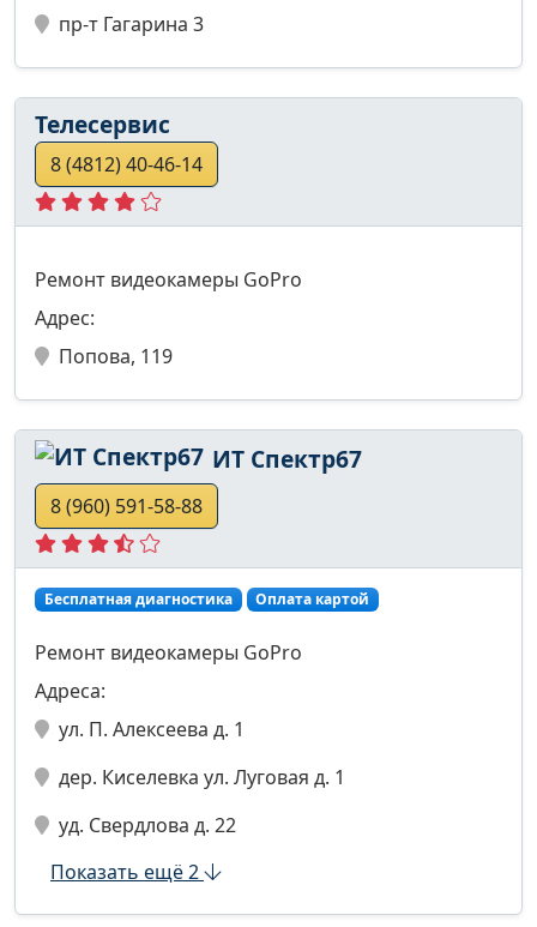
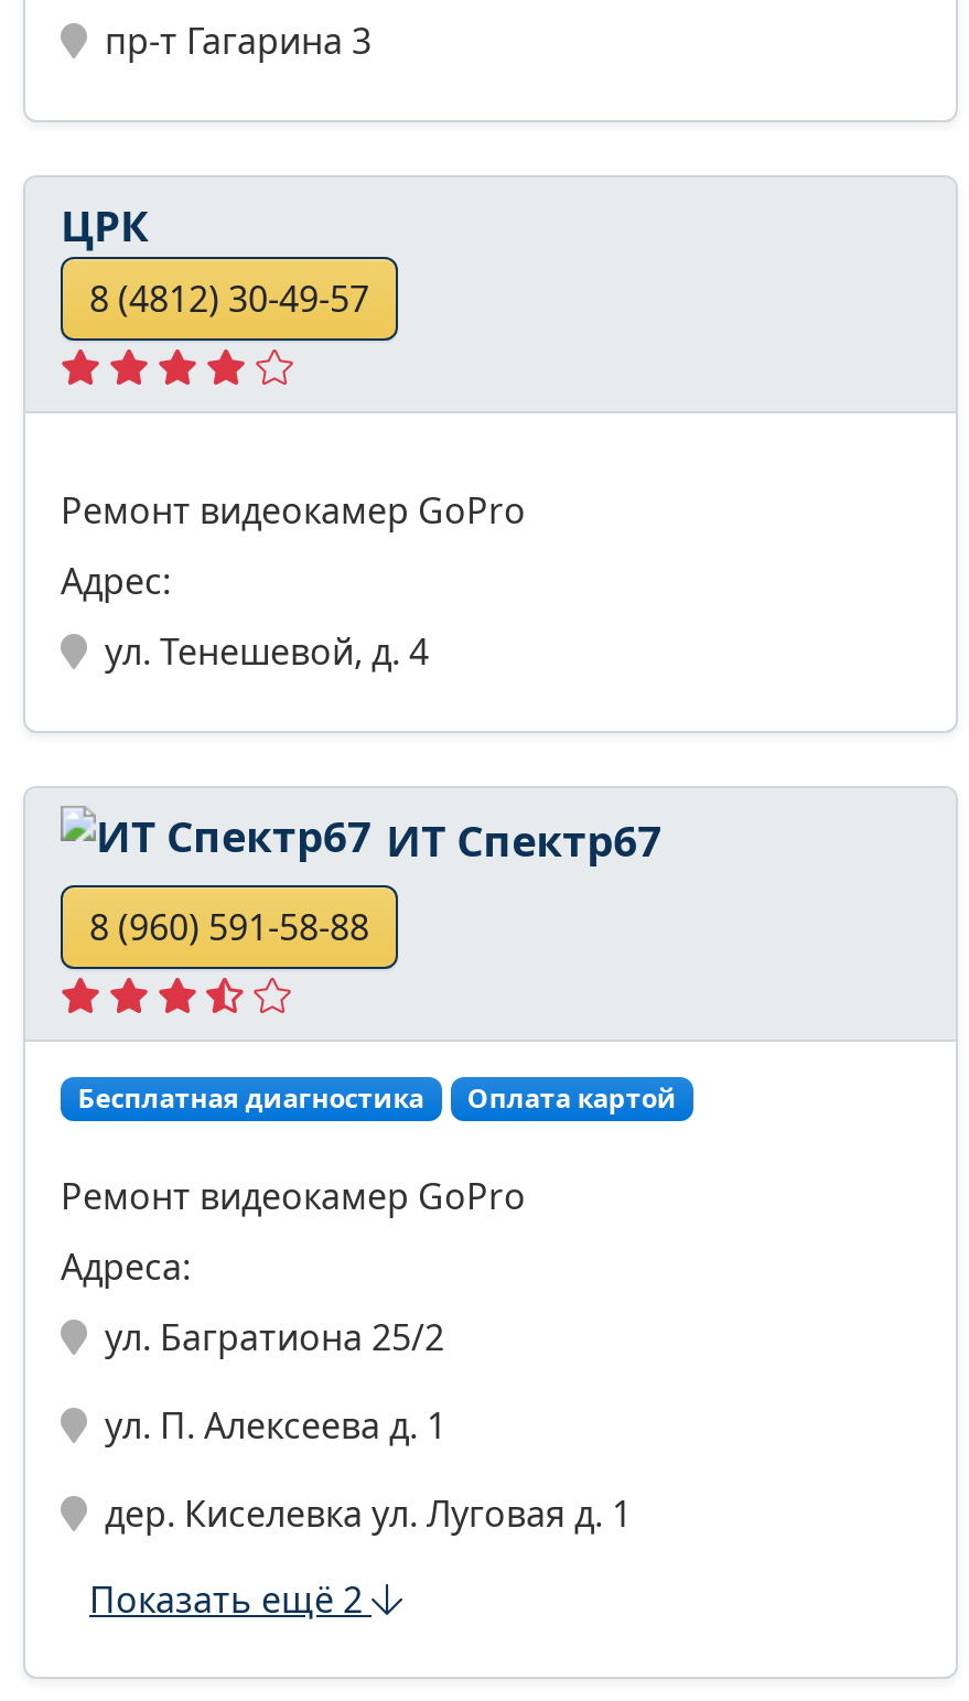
[35,108,203,177] Телесервис | 8 (4812) 40-46-14 -> [61,195,369,323] ЦРК | 8 (4812) 30-49-57
[35,266,302,293] Ремонт видеокамеры GoPro -> [61,486,526,535] Ремонт видеокамер GoPro
[59,343,173,369] Попова, 119 -> [105,627,429,676] ул. Тенешевой, д. 4
[35,640,302,666] Ремонт видеокамеры GoPro -> [61,1173,526,1221] Ремонт видеокамер GoPro
none -> [105,1314,444,1362] ул. Багратиона 25/2
moved [59,716,345,791] -> [105,1402,632,1539]: ул. П. Алексеева д. 1 | дер. Киселевка ул. Луговая д. 1
[59,812,236,839] уд. Свердлова д. 22 -> none

